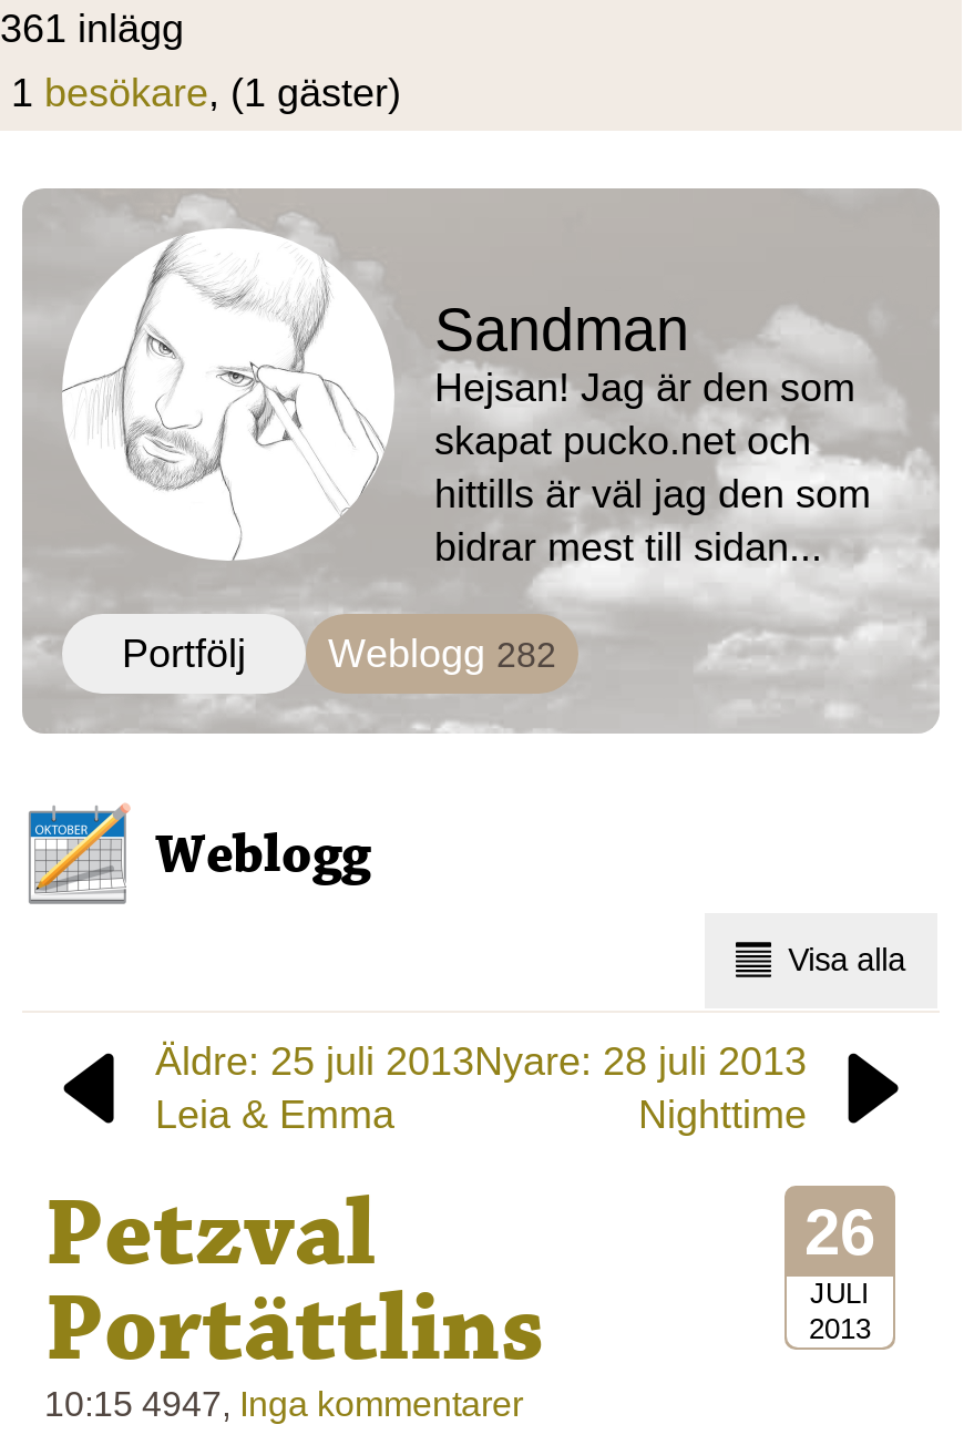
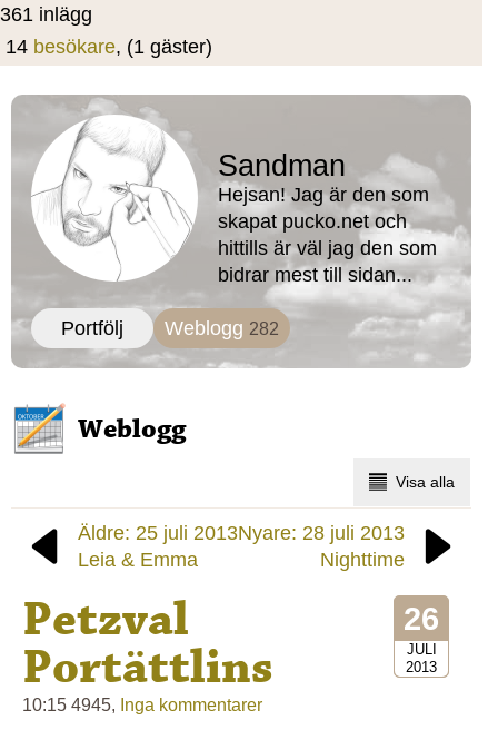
[11,70,401,115] 1 besökare, (1 gäster) -> [6,35,212,58] 14 besökare, (1 gäster)
[44,1383,523,1423] 10:15 4947, Inga kommentarer -> [22,694,262,714] 10:15 4945, Inga kommentarer

